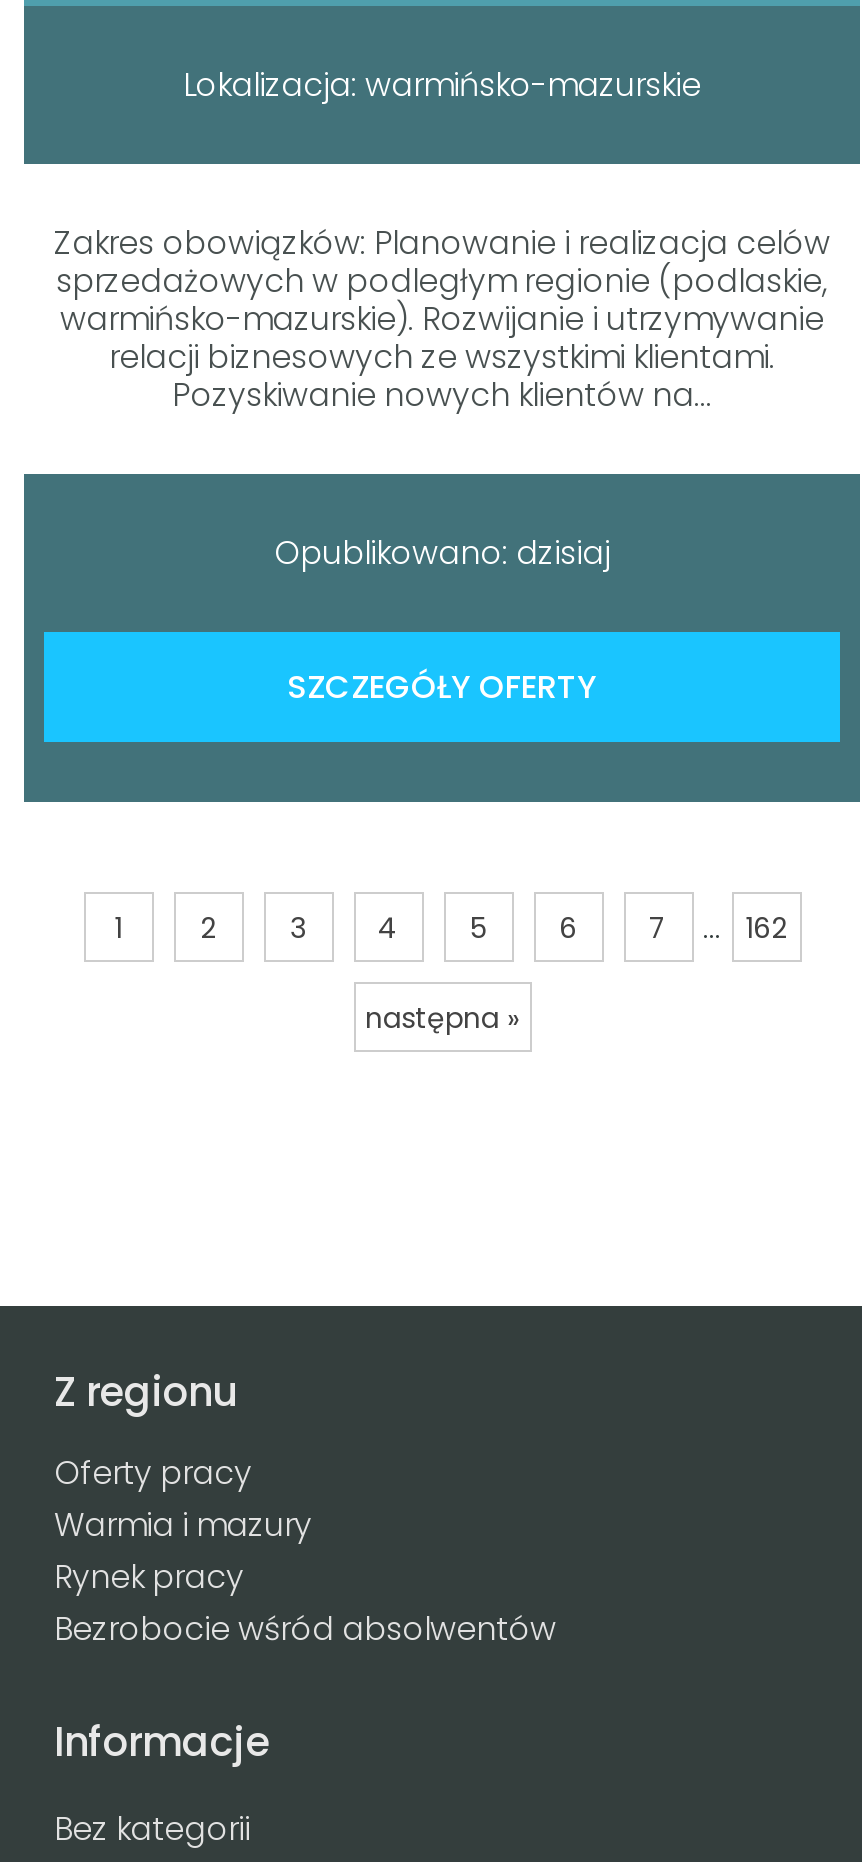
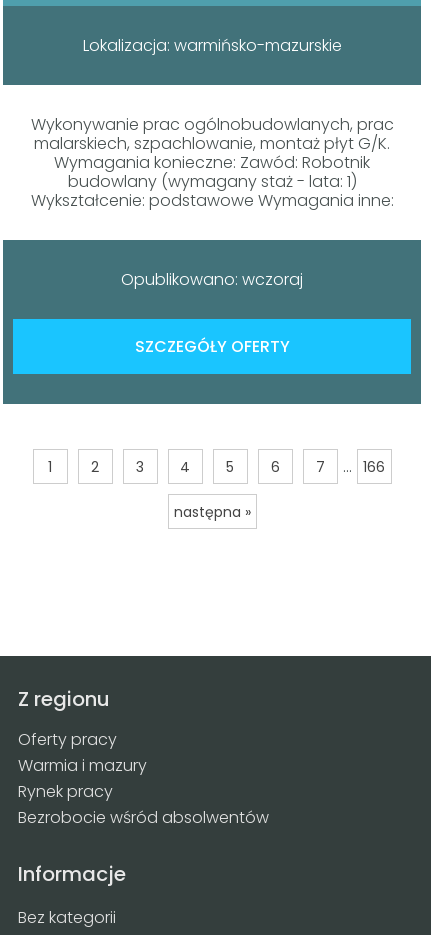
[54,219,830,417] Zakres obowiązków: Planowanie i realizacja celów | sprzedażowych w podległym regionie (podlaskie, | warmińsko-mazurskie). Rozwijanie i utrzymywanie | relacji biznesowych ze wszystkimi klientami. | Pozyskiwanie nowych klientów na... -> [30,113,393,212] Wykonywanie prac ogólnobudowlanych, prac | malarskiech, szpachlowanie, montaż płyt G/K. | Wymagania konieczne: Zawód: Robotnik | budowlany (wymagany staż - lata: 1) | Wykształcenie: podstawowe Wymagania inne:
[274,529,610,575] Opublikowano: dzisiaj -> [121,268,303,291] Opublikowano: wczoraj
[114,903,787,949] 1 2 3 4 5 6 7 ... 162 -> [48,455,385,478] 1 2 3 4 5 6 7 ... 166

